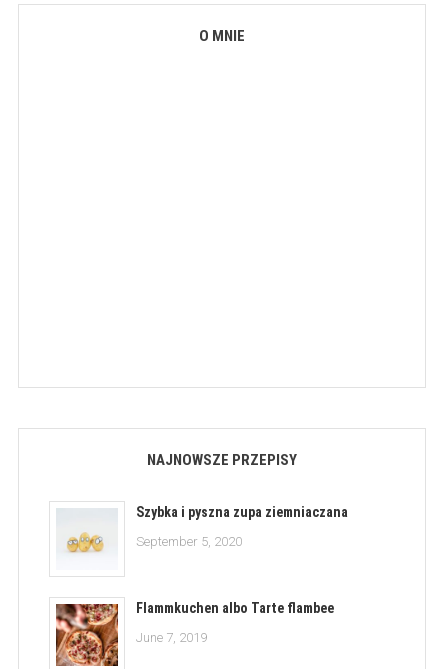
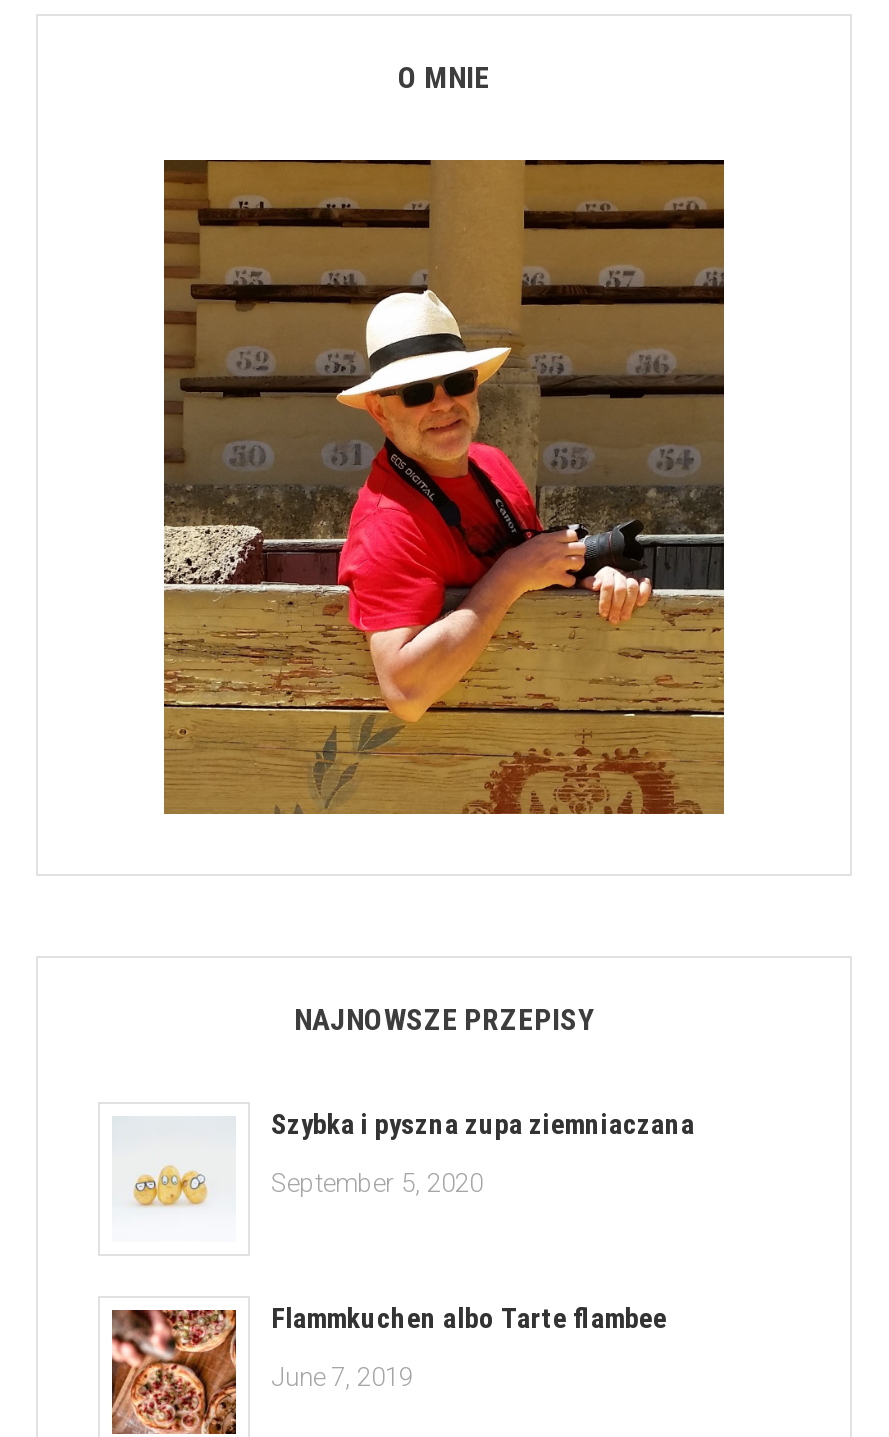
none -> [162,158,726,816] [image]

